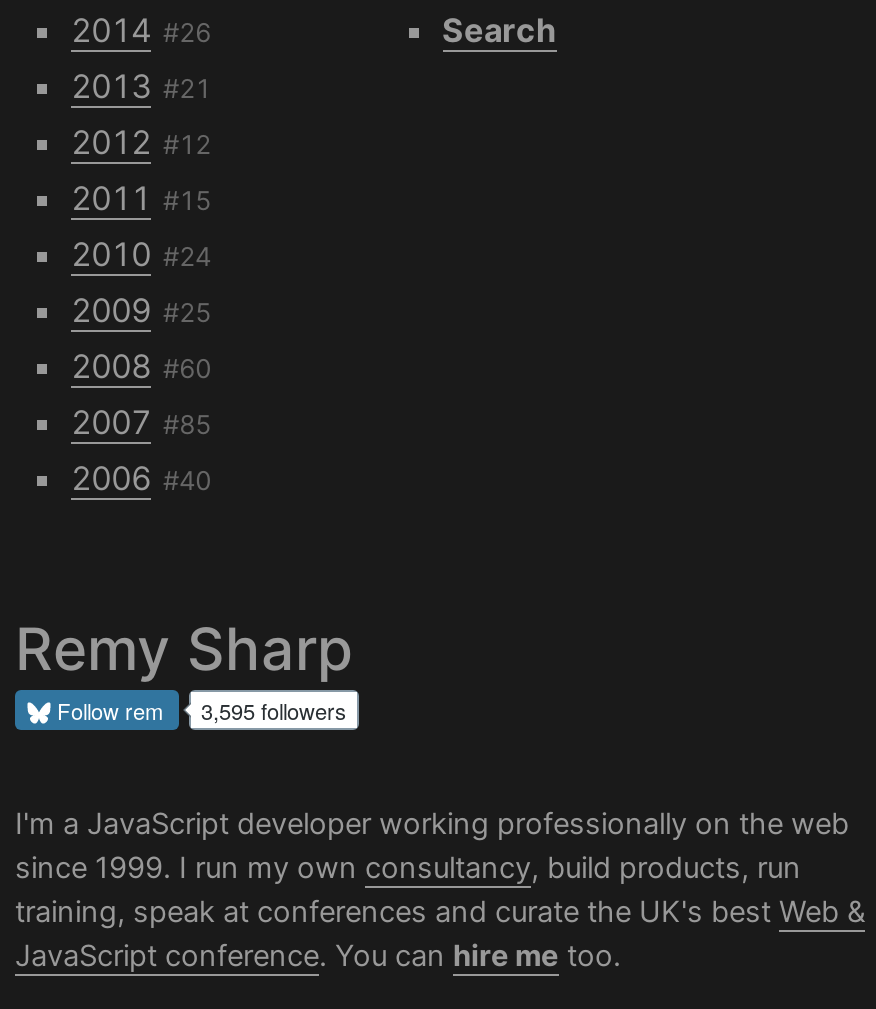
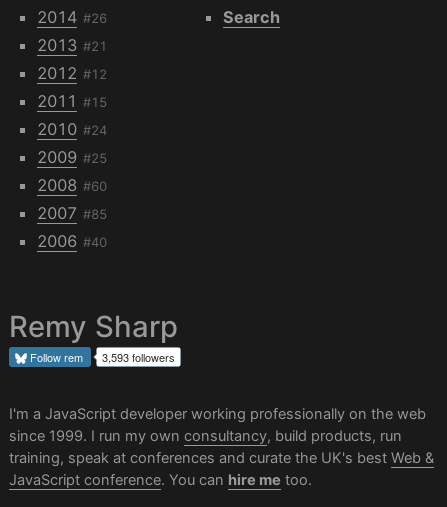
[57,693,347,725] Follow rem 3,595 followers -> [30,349,175,365] Follow rem 3,593 followers

